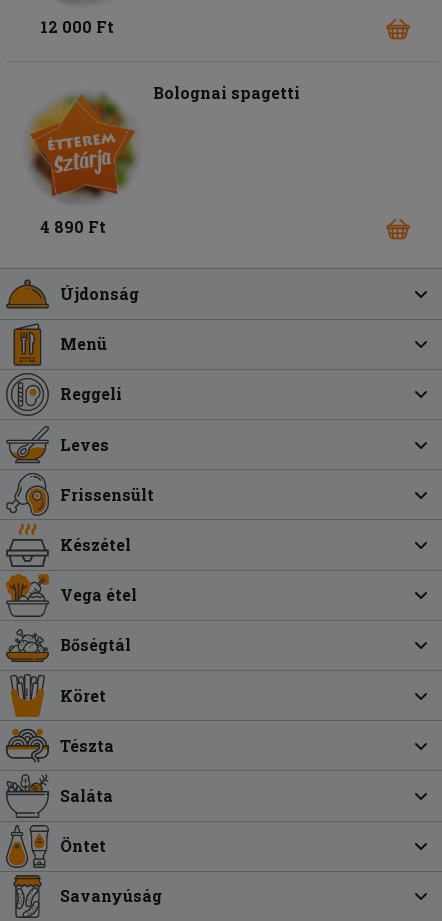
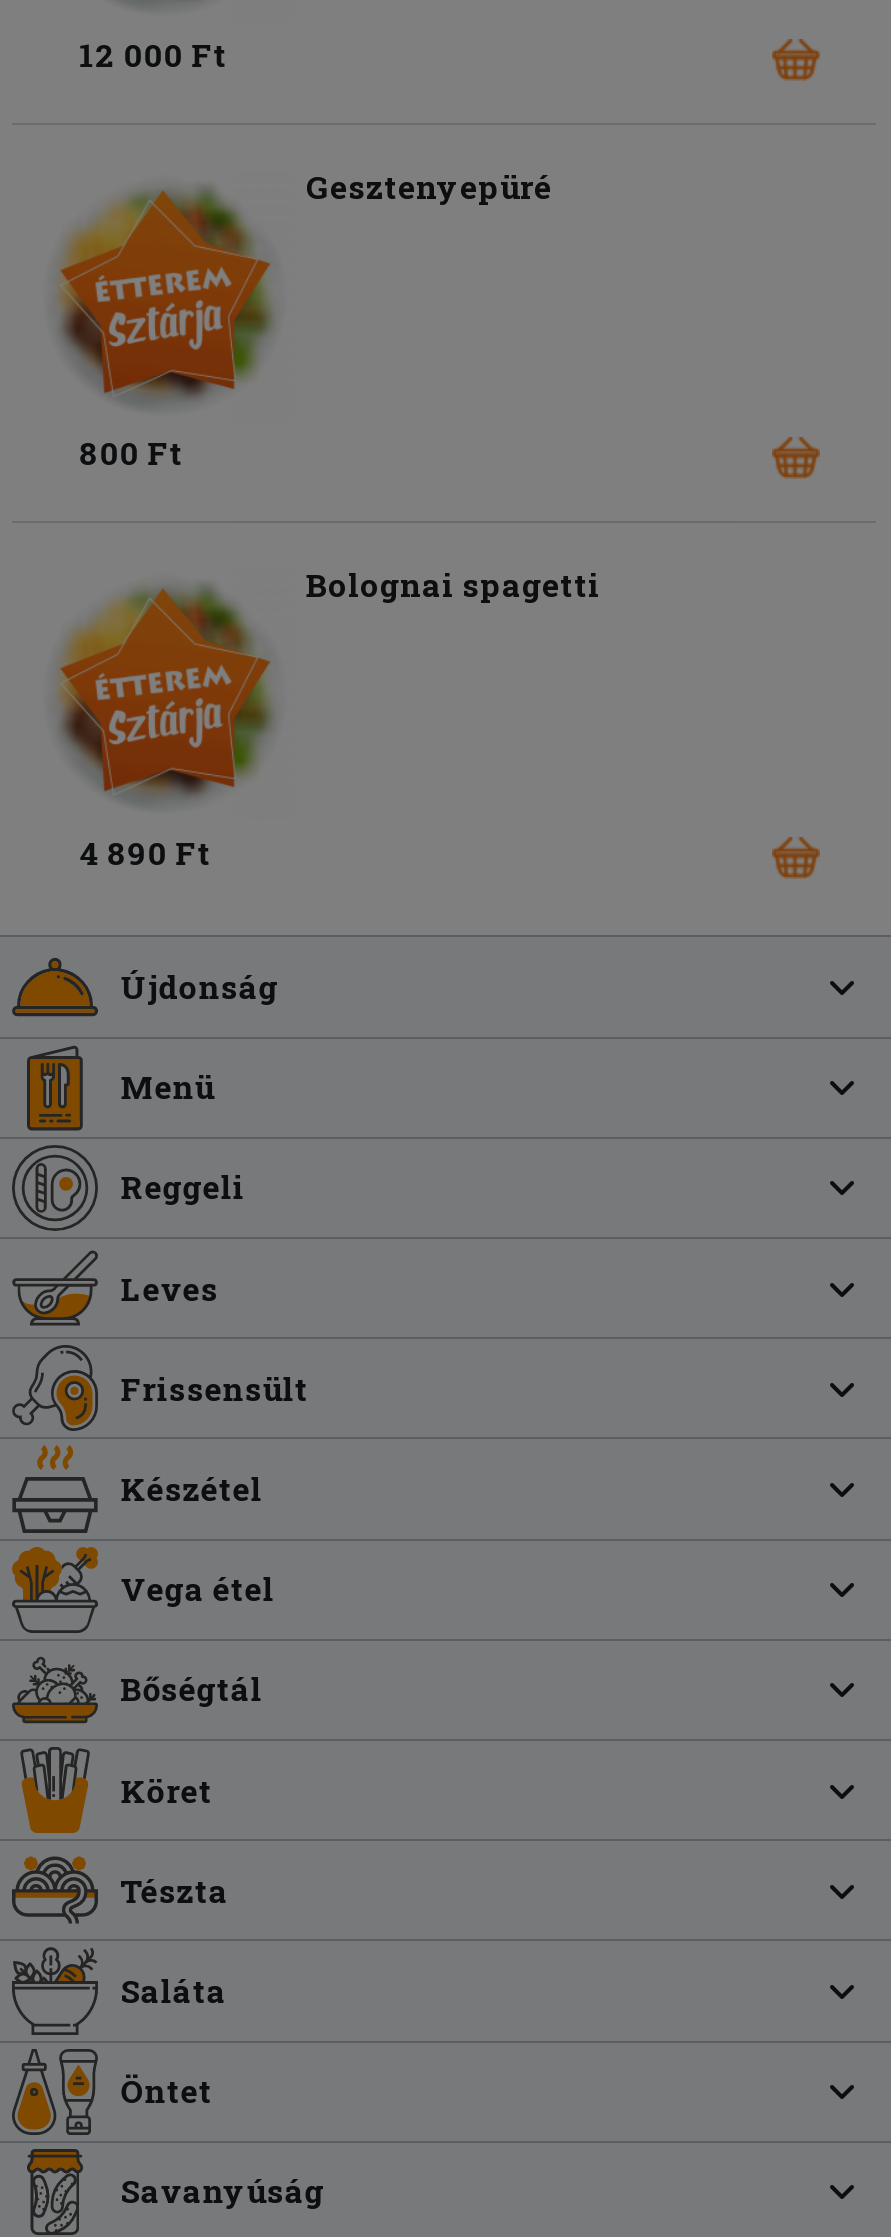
none -> [79,432,183,474] 800 Ft
none -> [306,164,552,206] Gesztenyepüré

